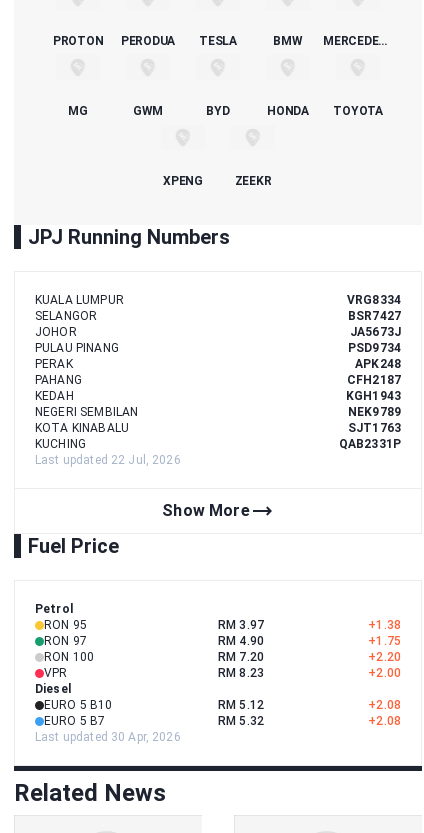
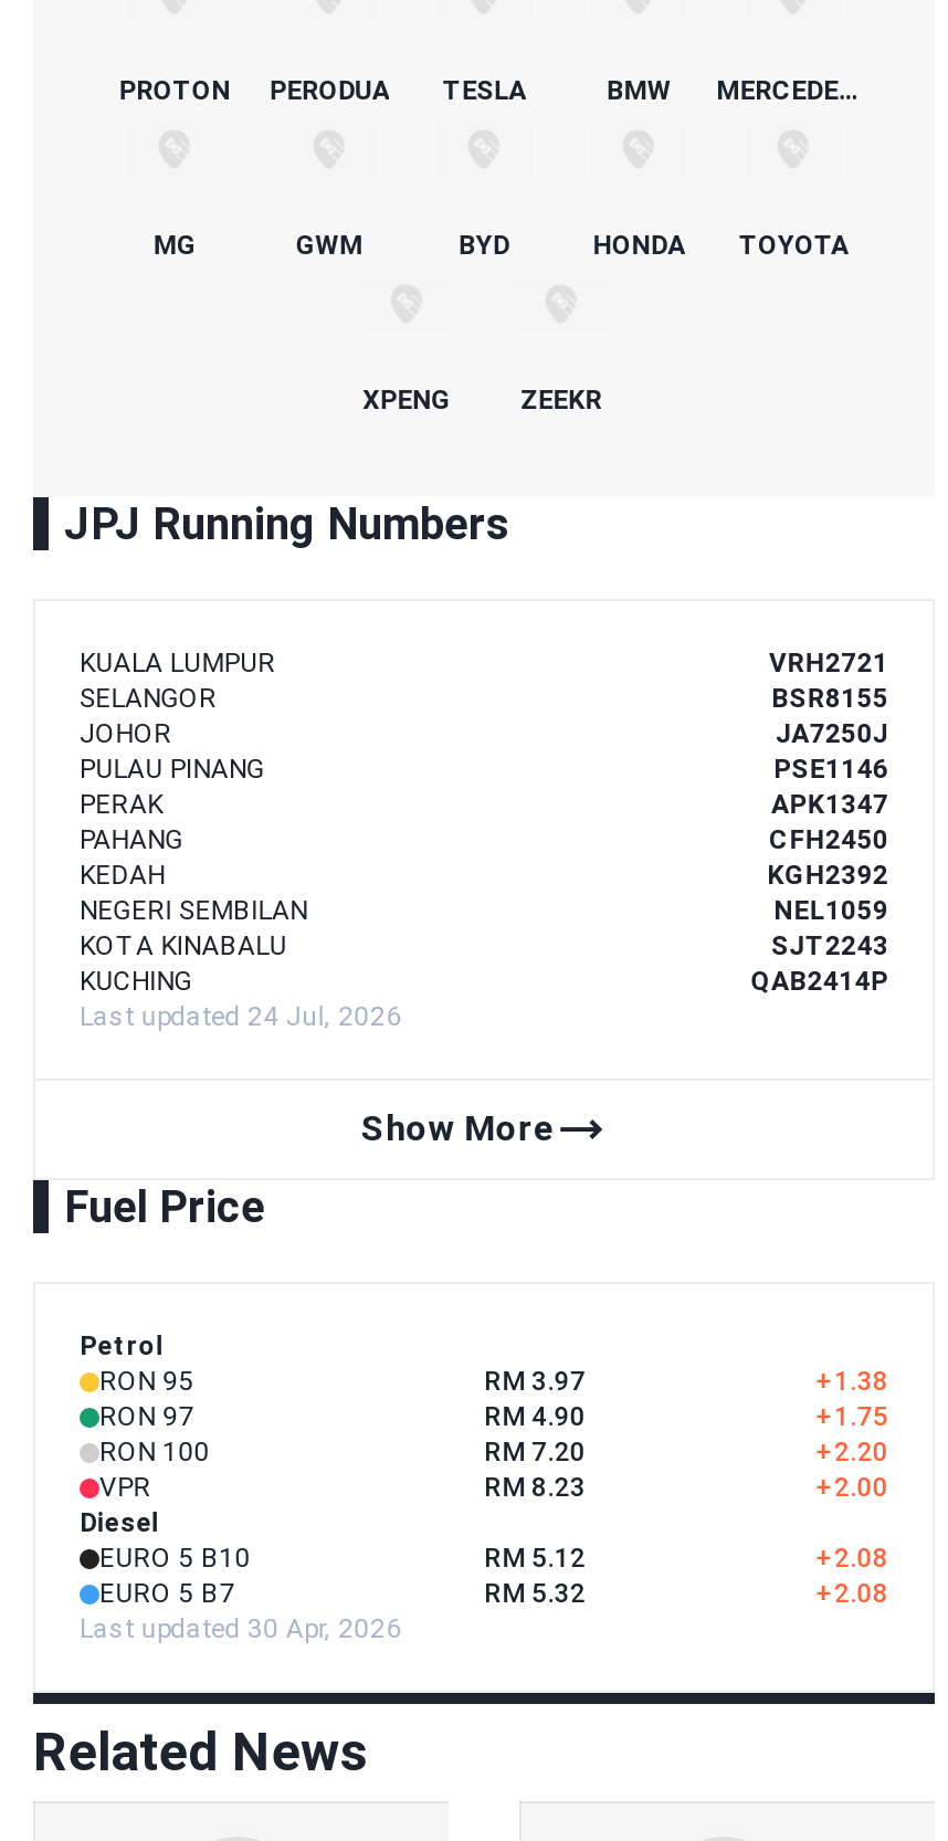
[347,293,401,307] VRG8334 -> [769,649,888,680] VRH2721
[348,309,401,323] BSR7427 -> [771,684,888,715] BSR8155
[350,325,401,339] JA5673J -> [775,719,888,750] JA7250J
[348,341,401,355] PSD9734 -> [773,755,888,786] PSE1146
[355,357,401,371] APK248 -> [771,790,888,821] APK1347
[347,373,401,387] CFH2187 -> [769,825,888,856] CFH2450
[346,389,401,403] KGH1943 -> [767,861,888,892] KGH2392
[348,405,401,419] NEK9789 -> [773,896,888,927] NEL1059
[348,421,401,435] SJT1763 -> [771,932,888,962] SJT2243
[35,437,401,467] QAB2331P | Last updated 22 Jul, 2026 -> [80,967,888,1033] QAB2414P | Last updated 24 Jul, 2026

